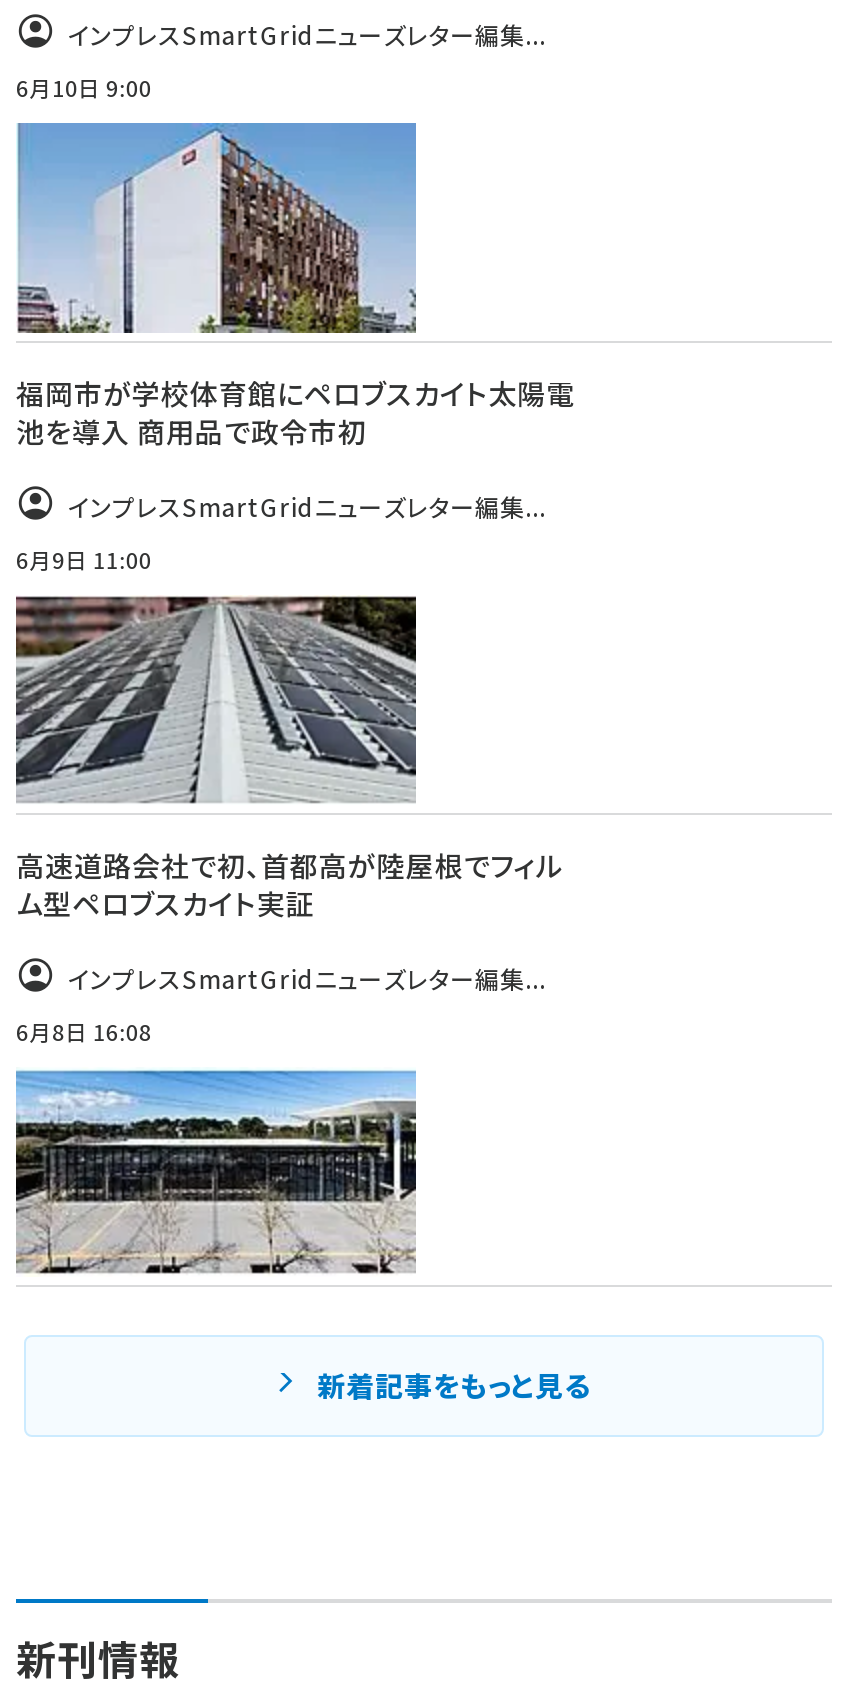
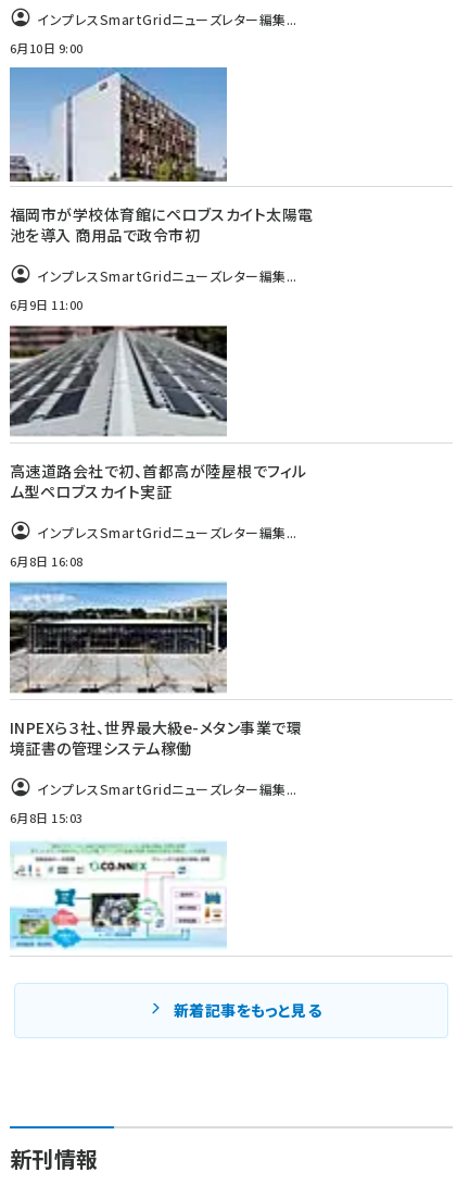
none -> [10,716,302,826] INPEXら３社、世界最大級e-メタン事業で環 | 境証書の管理システム稼働 | インプレスSmartGridニューズレター編集... | 6月8日 15:03
none -> [10,841,226,950] [image]

